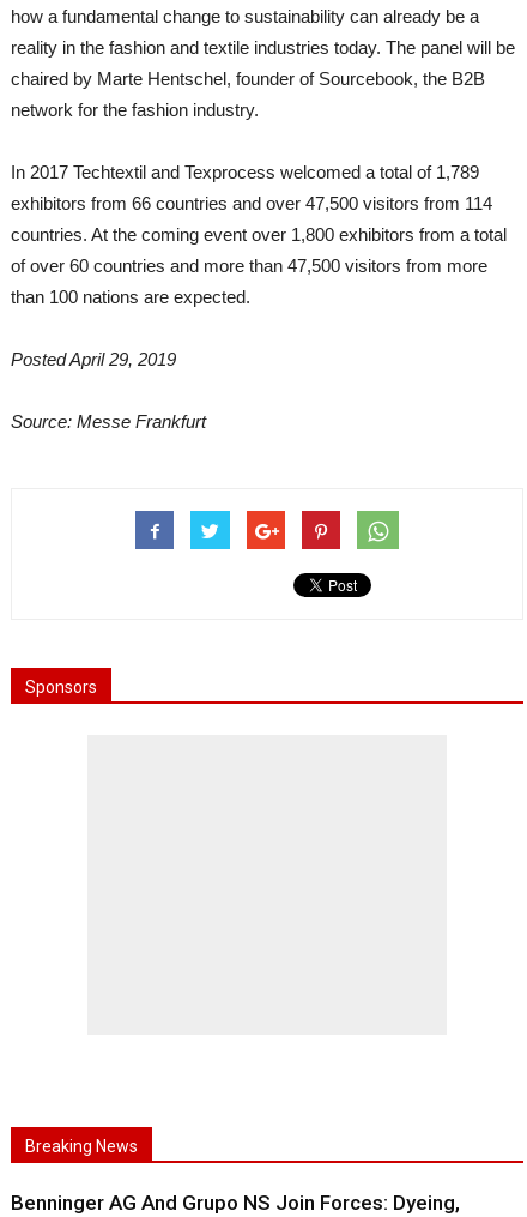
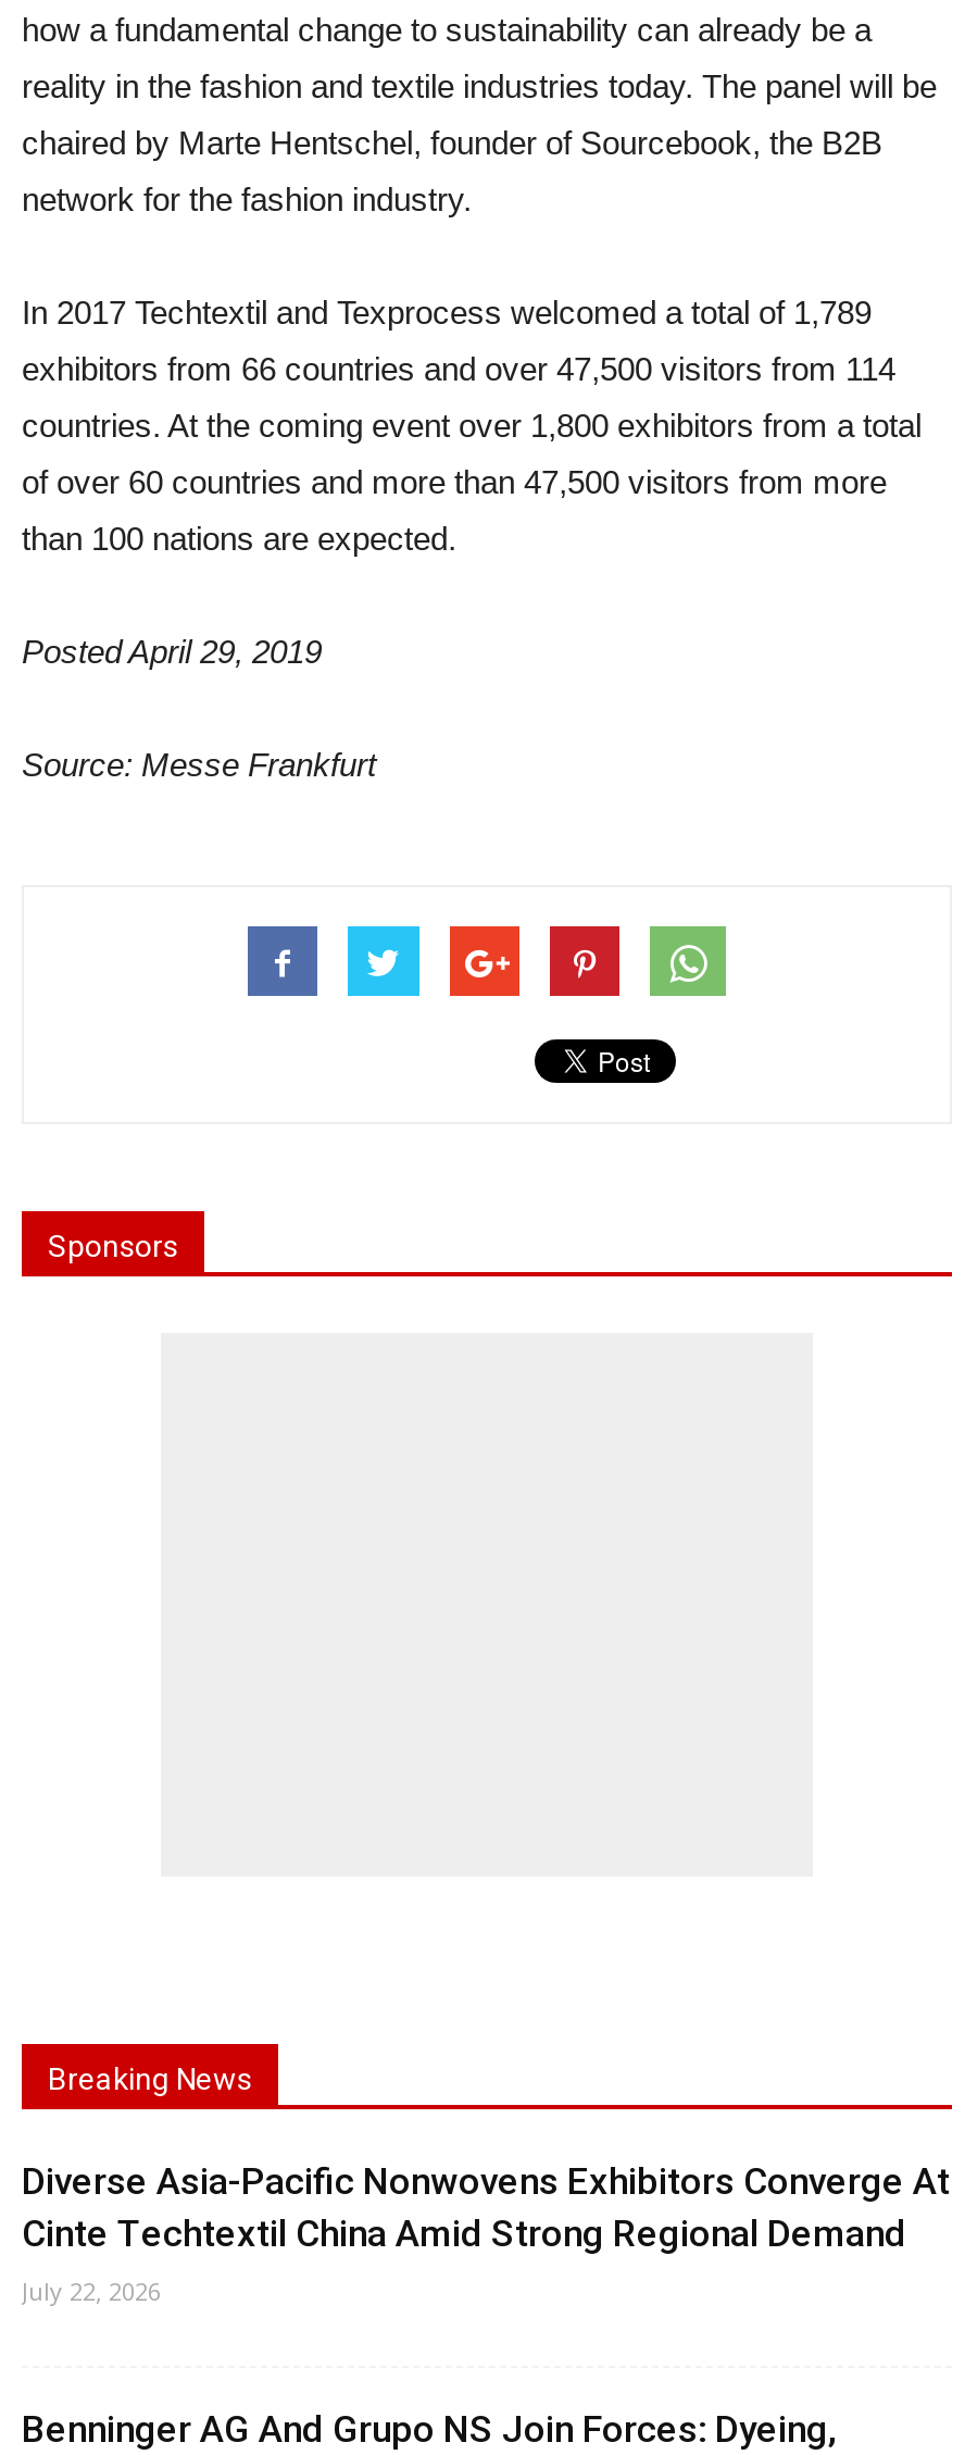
none -> [22,2159,950,2307] Diverse Asia-Pacific Nonwovens Exhibitors Converge At | Cinte Techtextil China Amid Strong Regional Demand | July 22, 2026

